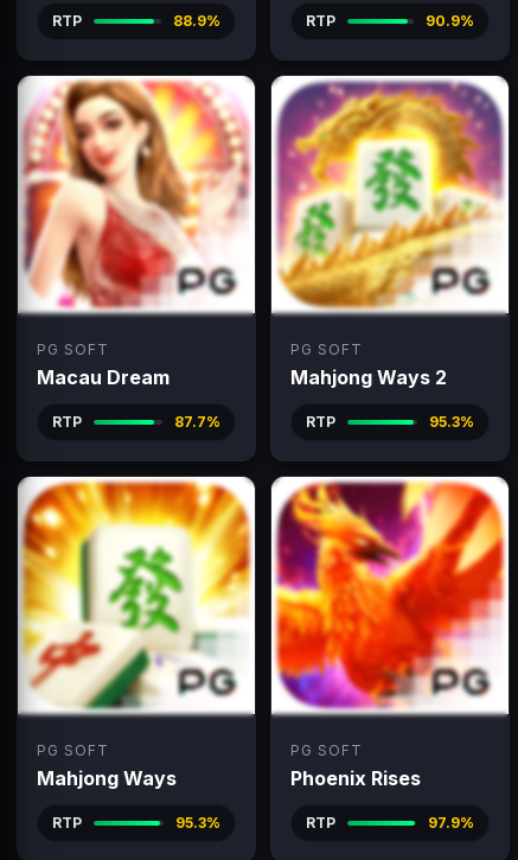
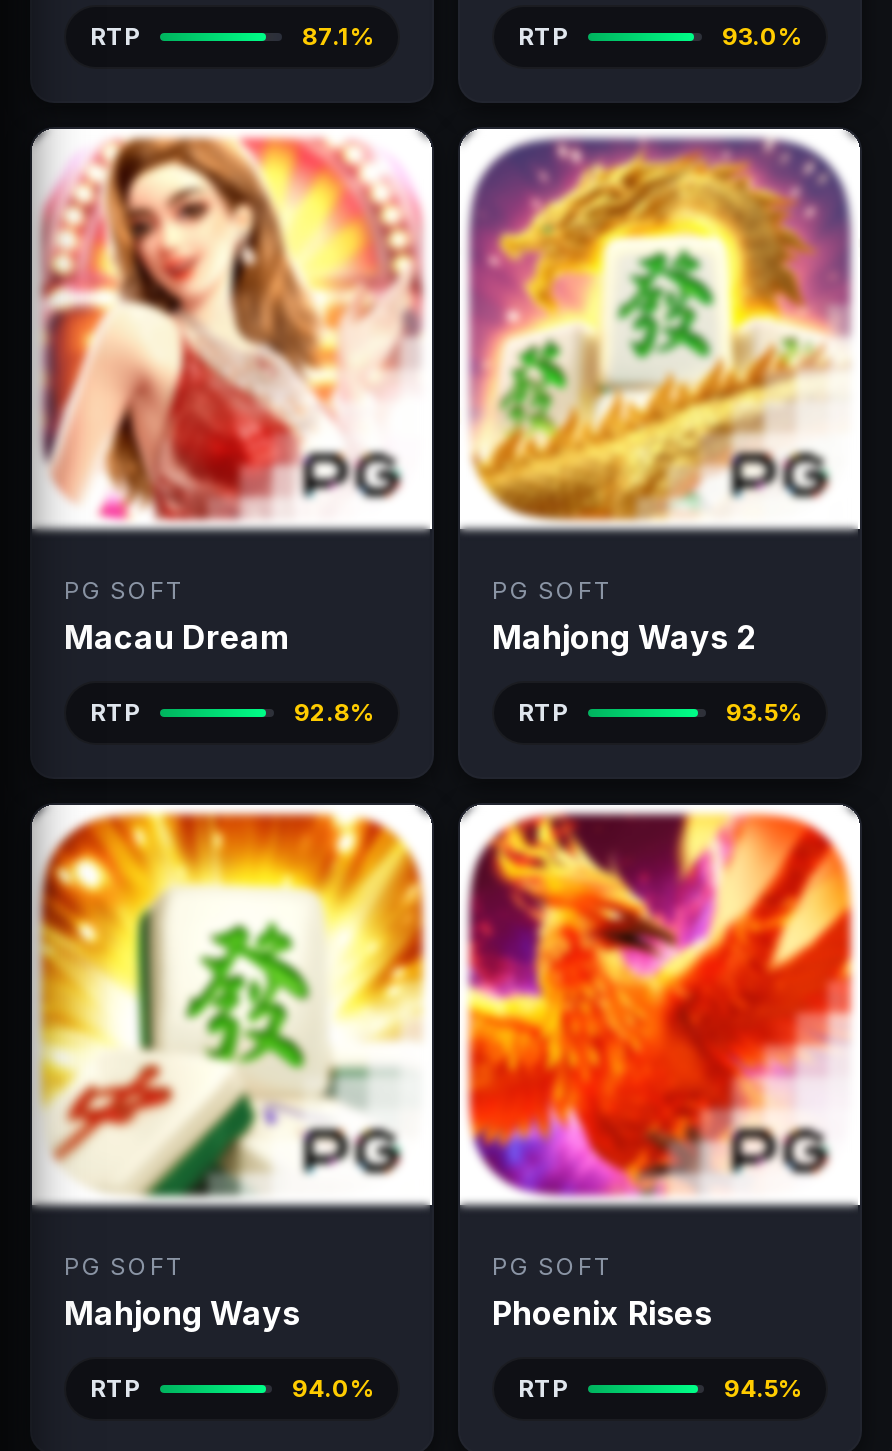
[173,12,220,30] 88.9% -> [302,21,374,51] 87.1%
[426,12,474,30] 90.9% -> [722,21,802,51] 93.0%
[174,413,220,431] 87.7% -> [294,697,374,727] 92.8%
[429,413,474,431] 95.3% -> [726,697,802,727] 93.5%
[175,814,220,832] 95.3% -> [292,1373,374,1403] 94.0%
[428,814,474,832] 97.9% -> [724,1373,802,1403] 94.5%

